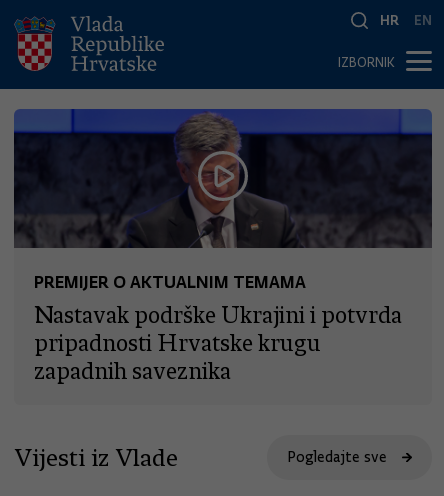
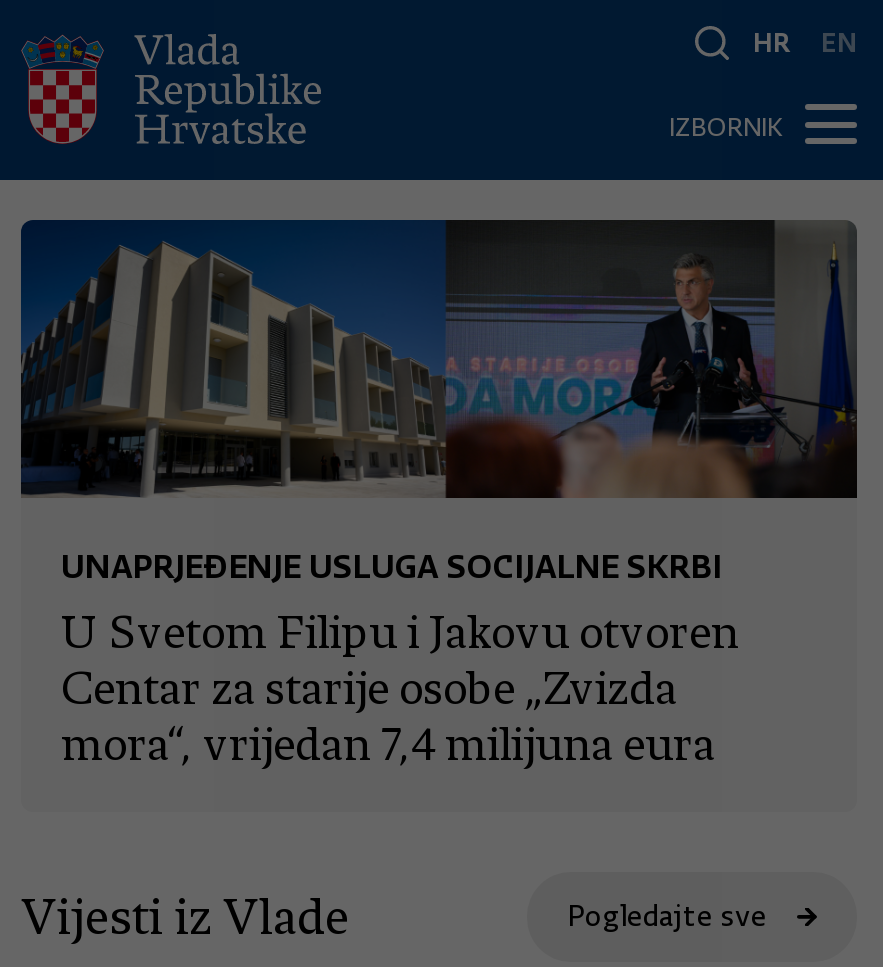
[13,108,433,385] [image] | PREMIJER O AKTUALNIM TEMAMA | Nastavak podrške Ukrajini i potvrda | pripadnosti Hrvatske krugu | zapadnih saveznika -> [19,218,859,773] [image] | UNAPRJEĐENJE USLUGA SOCIJALNE SKRBI | U Svetom Filipu i Jakovu otvoren | Centar za starije osobe „Zvizda | mora“, vrijedan 7,4 milijuna eura

